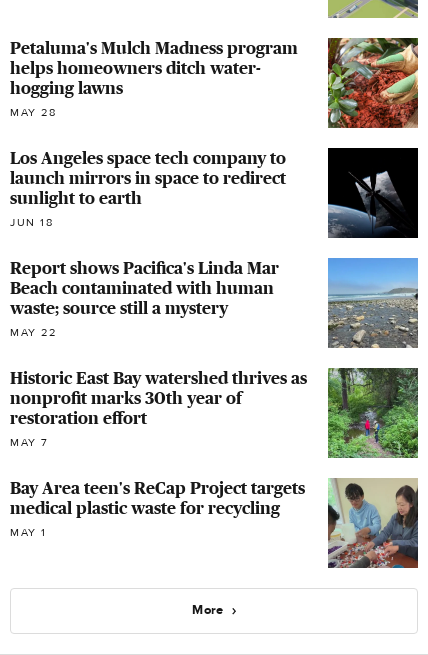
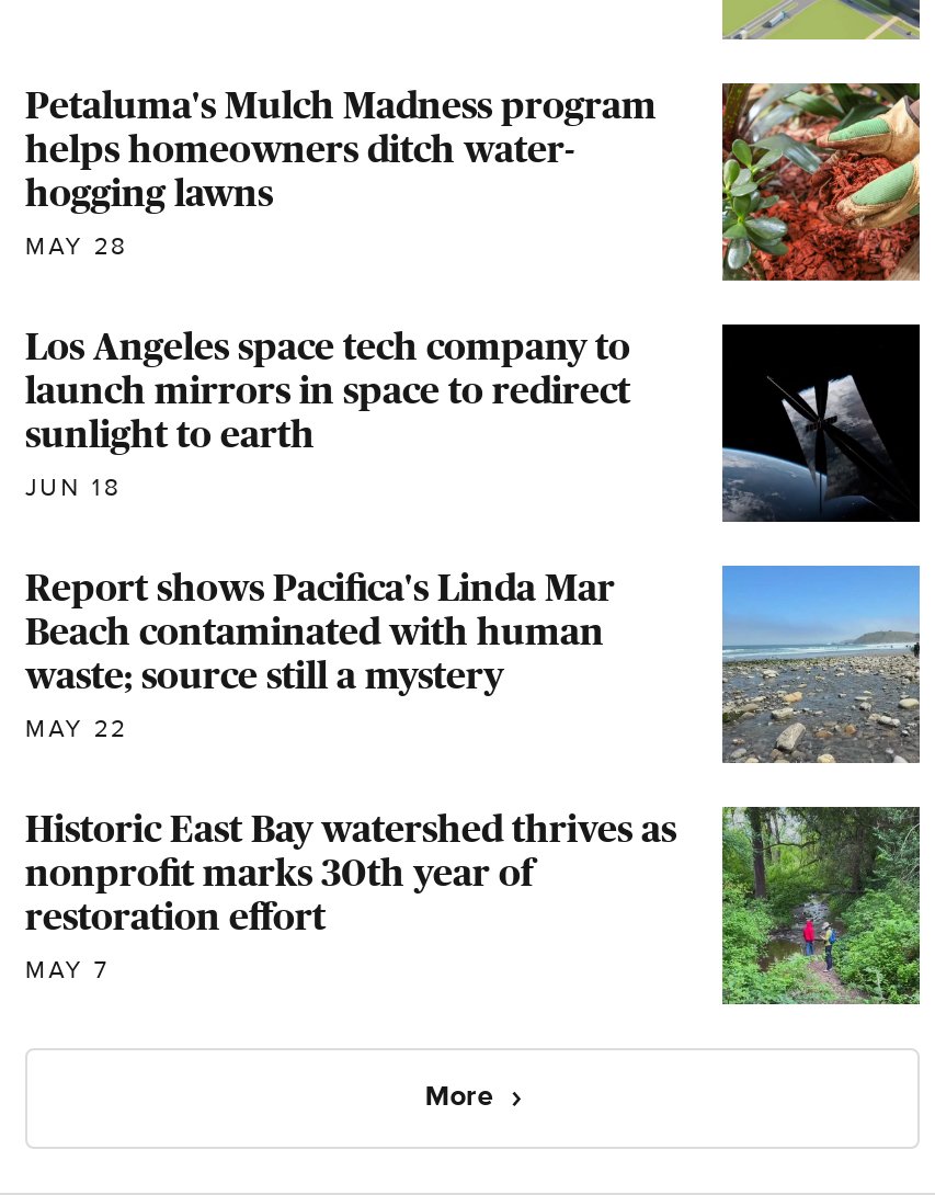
[10,478,419,569] [image] | Bay Area teen's ReCap Project targets | medical plastic waste for recycling | MAY 1 -> none

